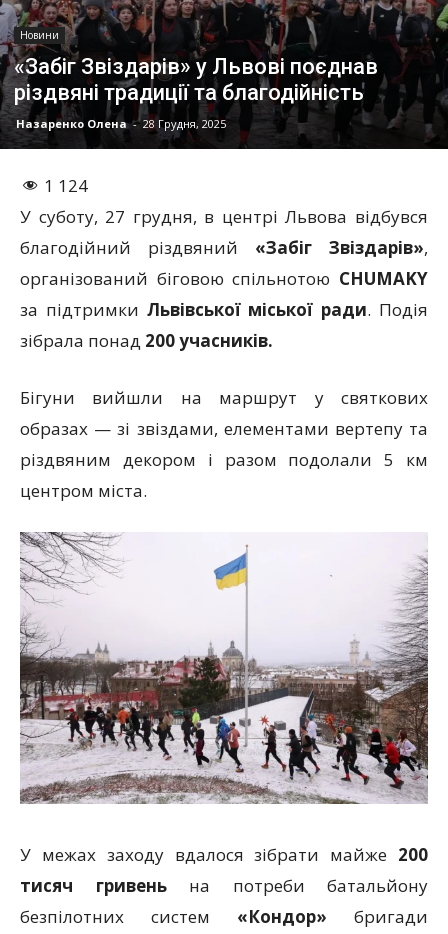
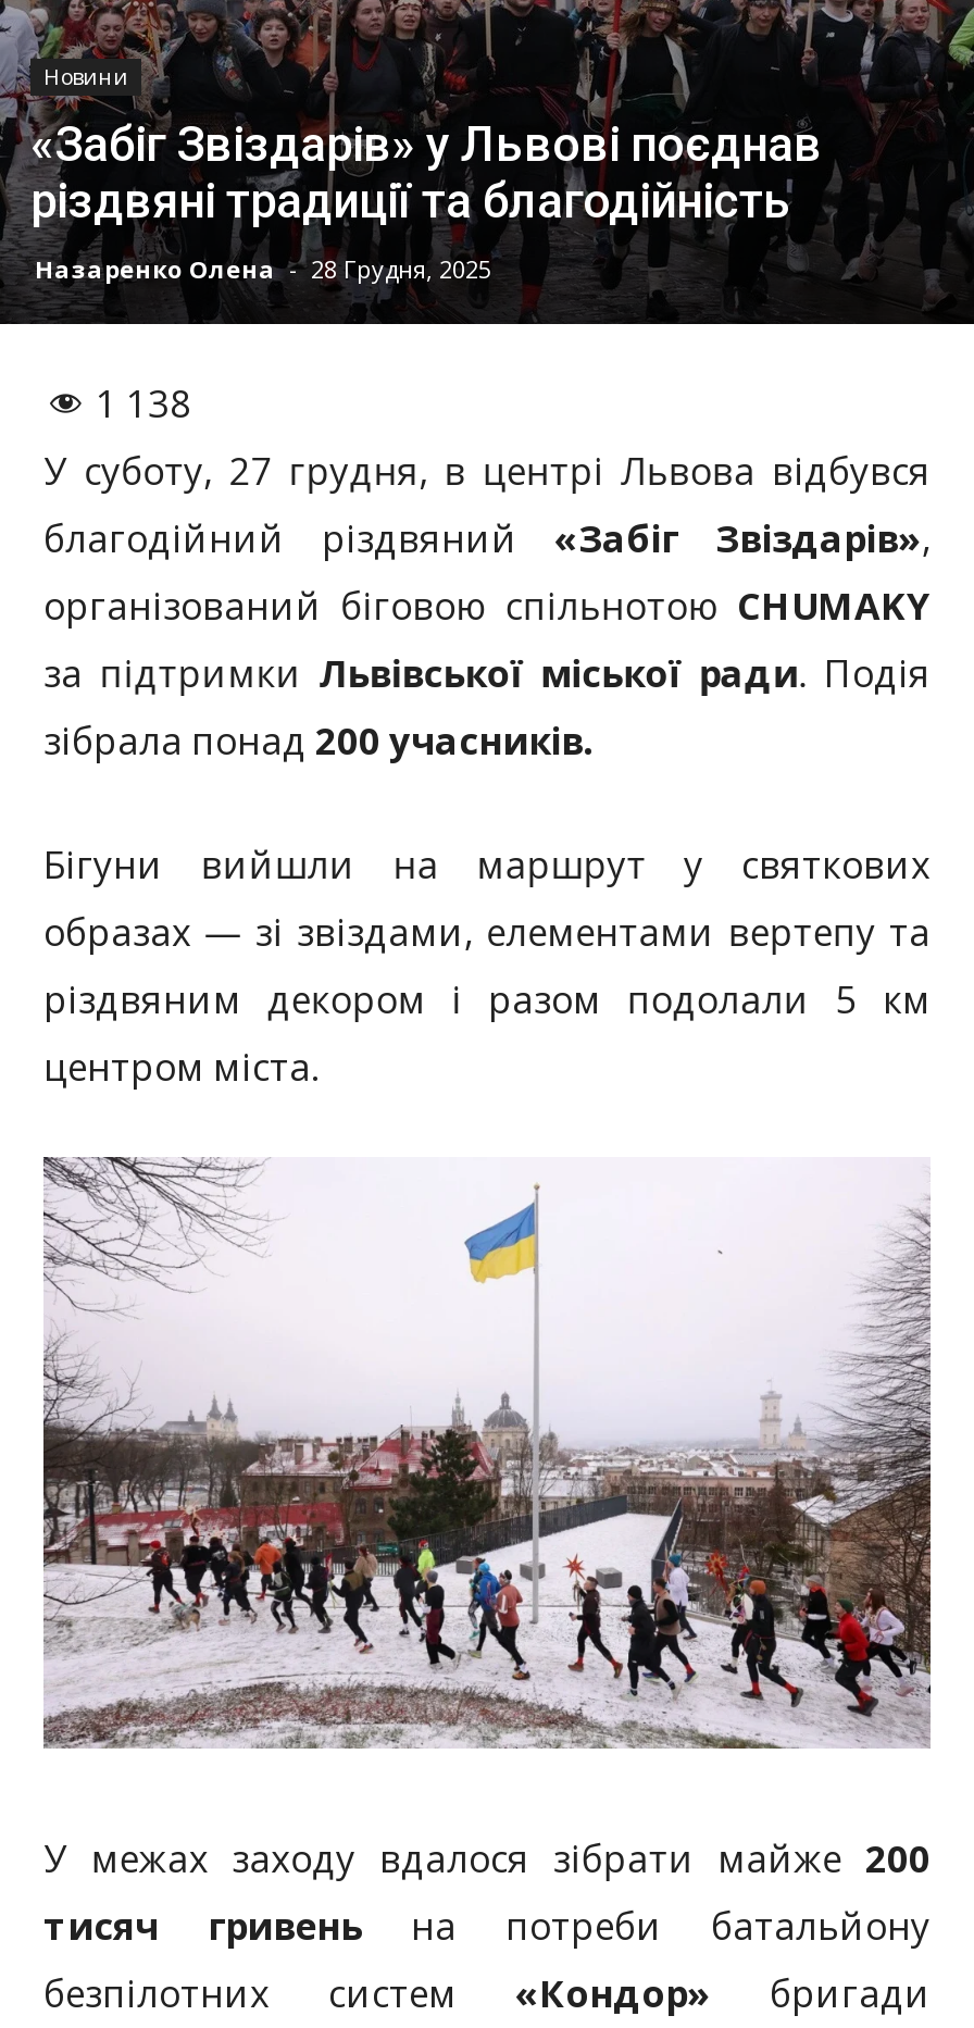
[44,174,88,197] 1 124 -> [96,378,191,428] 1 138

